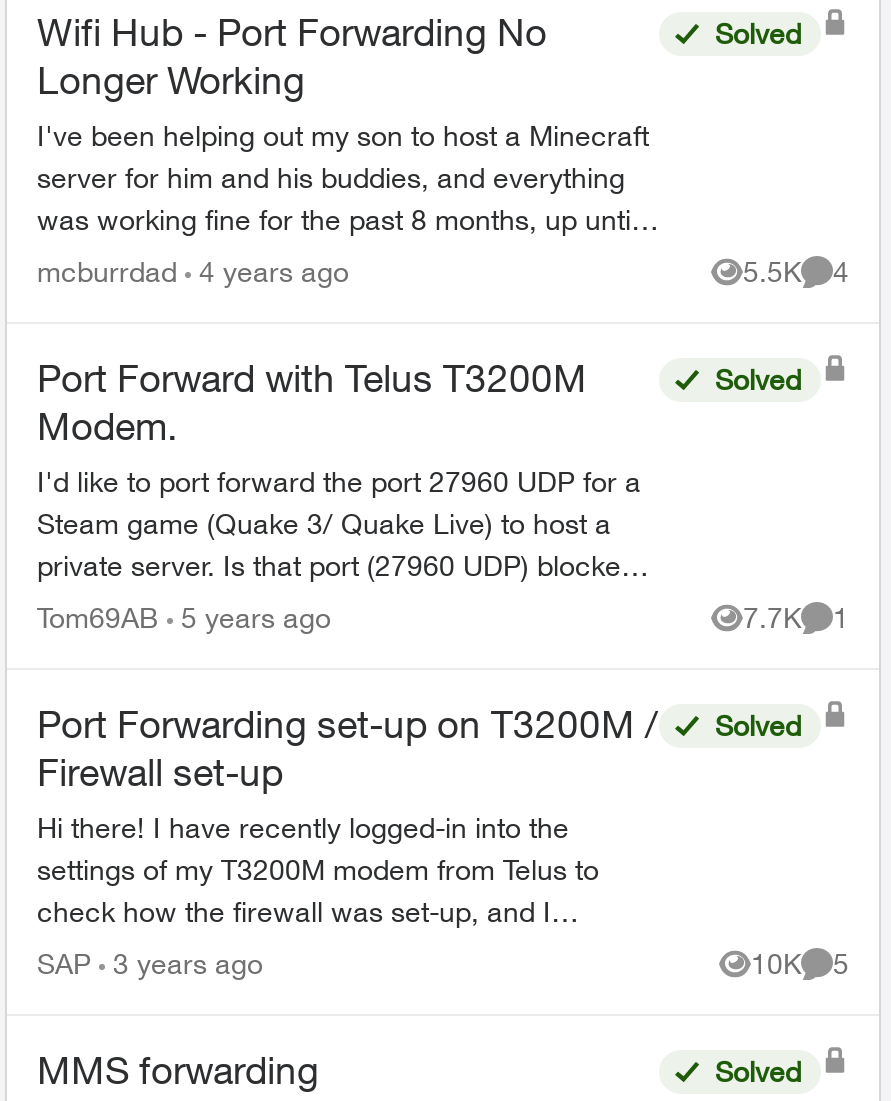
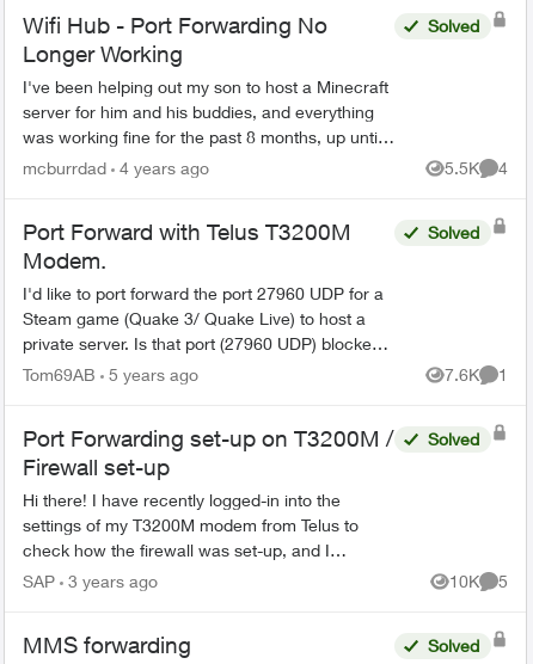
[743,600,849,634] 7.7K 1 -> [445,364,508,385] 7.6K 1

